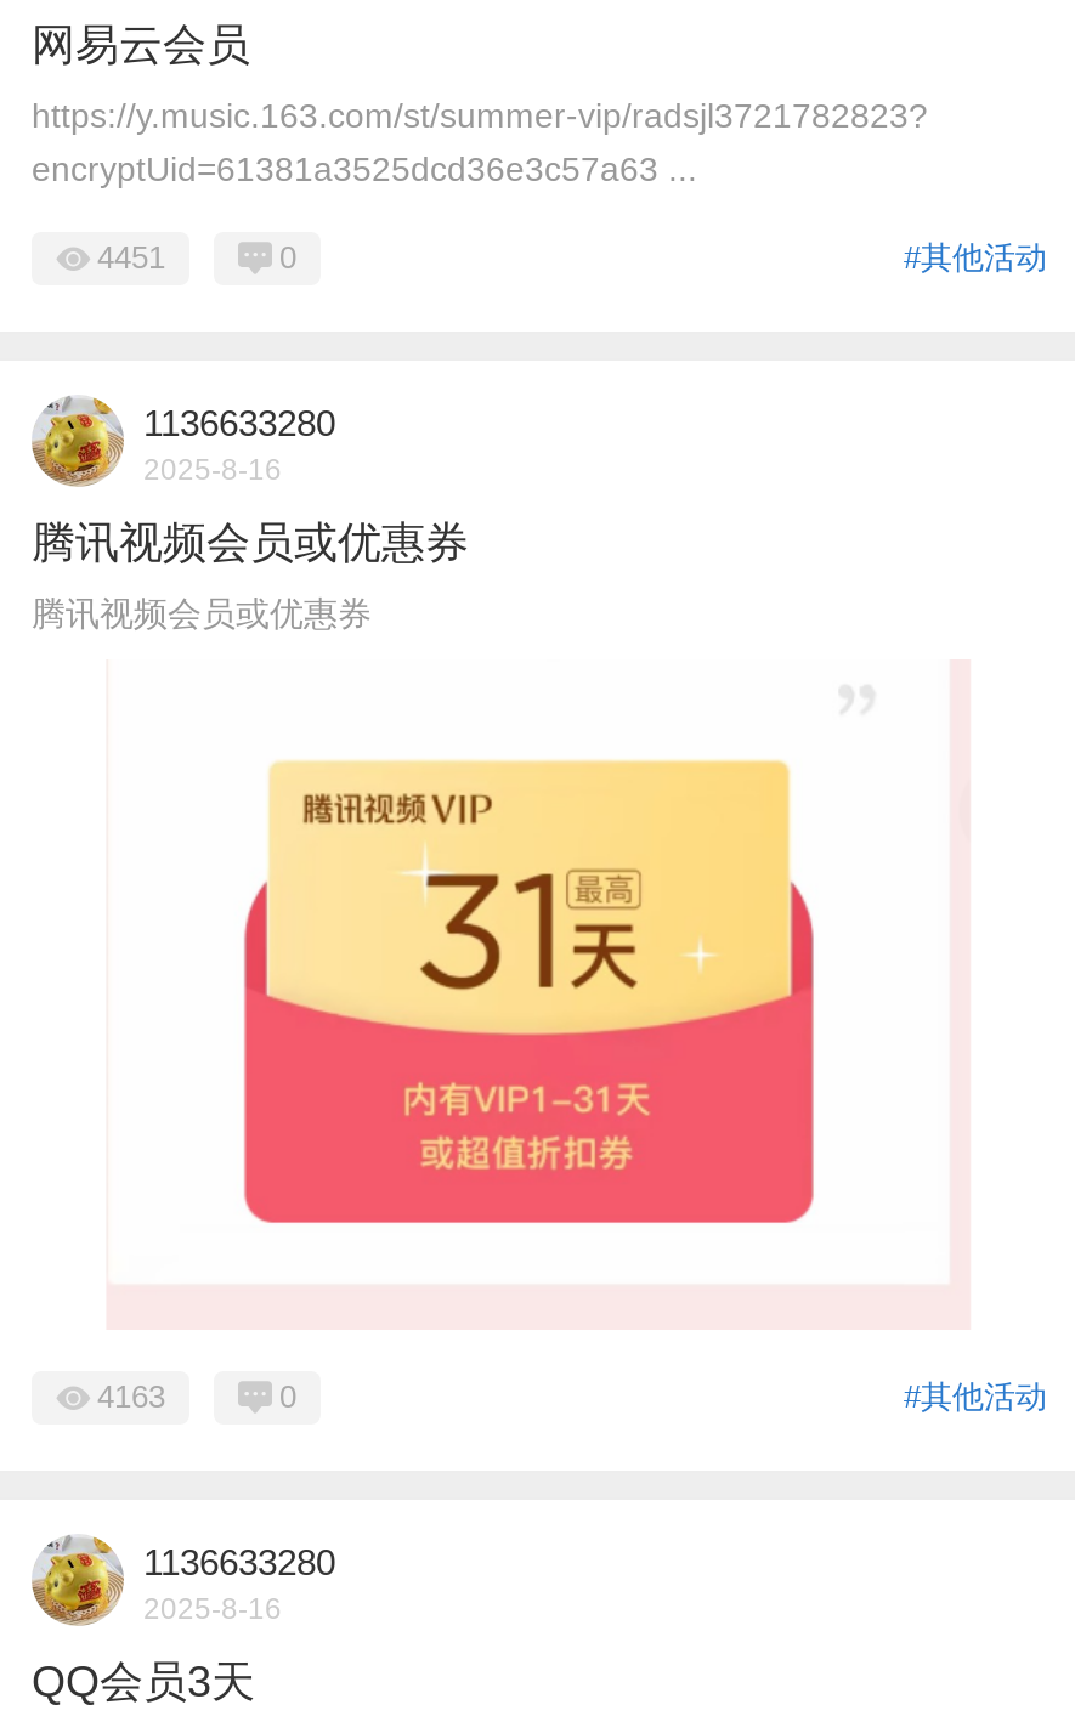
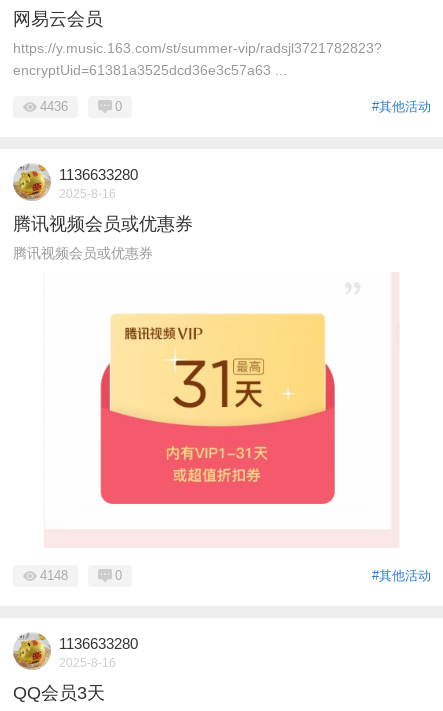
[97,239,165,275] 4451 -> [40,99,68,114] 4436
[97,1377,165,1414] 4163 -> [40,568,68,583] 4148

